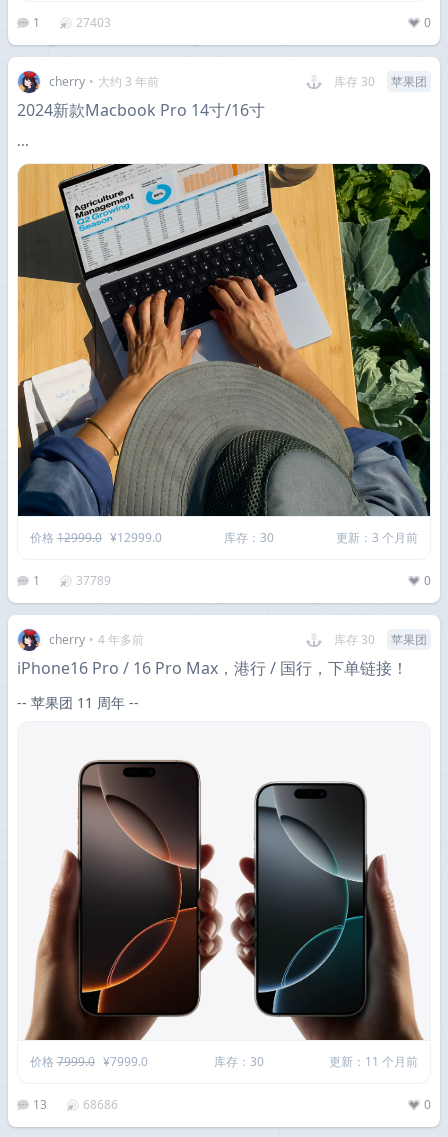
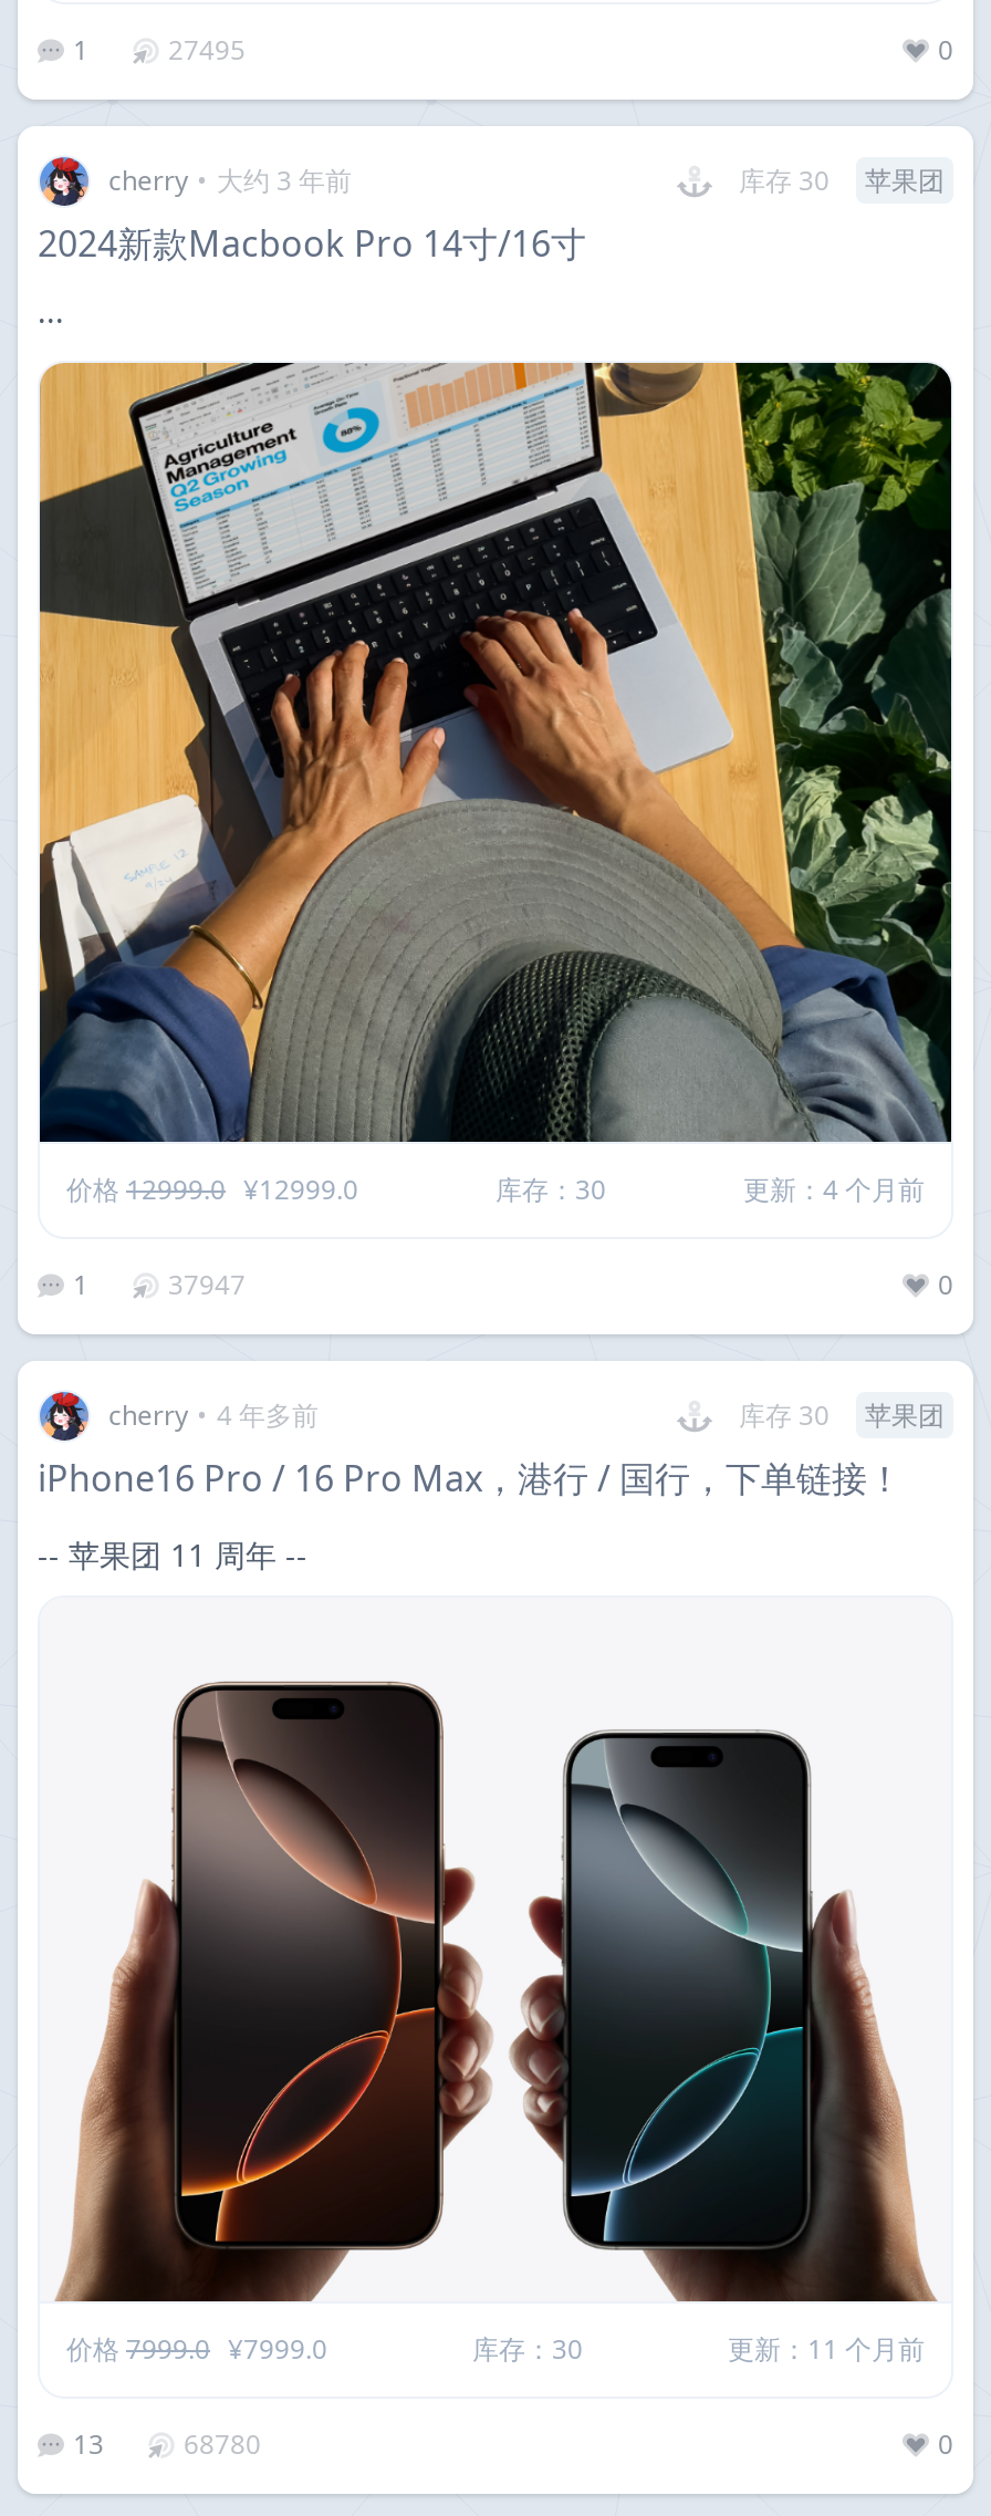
[76,14,111,31] 27403 -> [168,31,246,69] 27495
[336,529,418,546] 更新：3 个月前 -> [743,1171,925,1208] 更新：4 个月前
[76,572,111,589] 37789 -> [168,1266,246,1303] 37947
[83,1096,118,1113] 68686 -> [184,2425,261,2462] 68780

